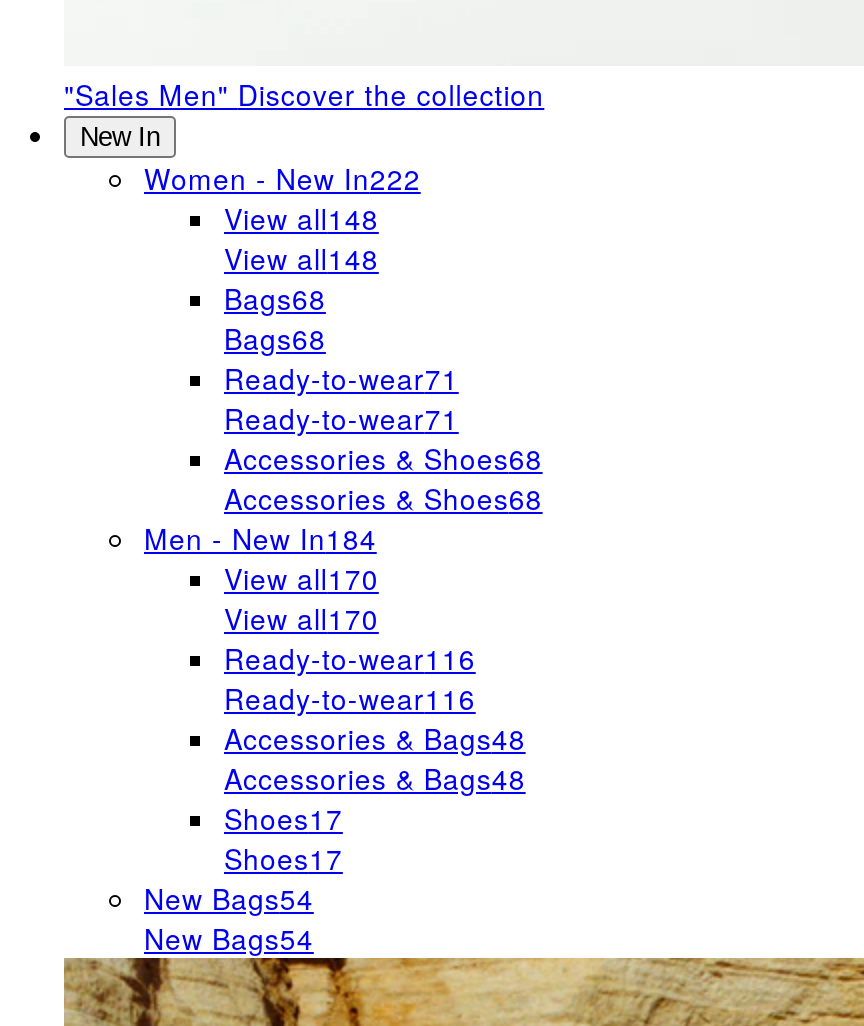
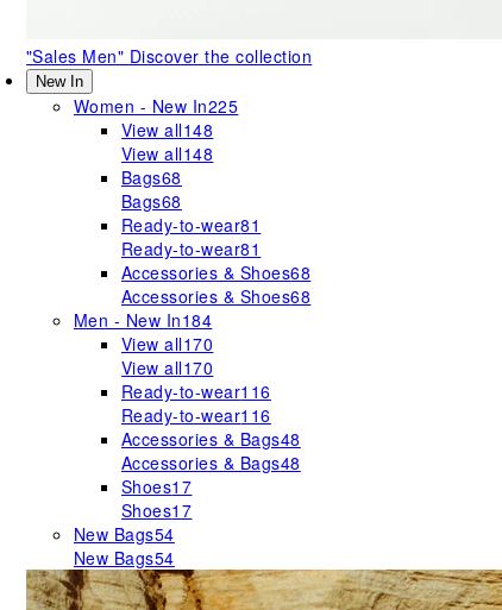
[144,158,421,198] Women - New In222 -> [74,94,238,118] Women - New In225
[224,358,459,398] Ready-to-wear71 -> [121,213,261,237] Ready-to-wear81
[224,398,459,438] Ready-to-wear71 -> [121,237,261,260] Ready-to-wear81

